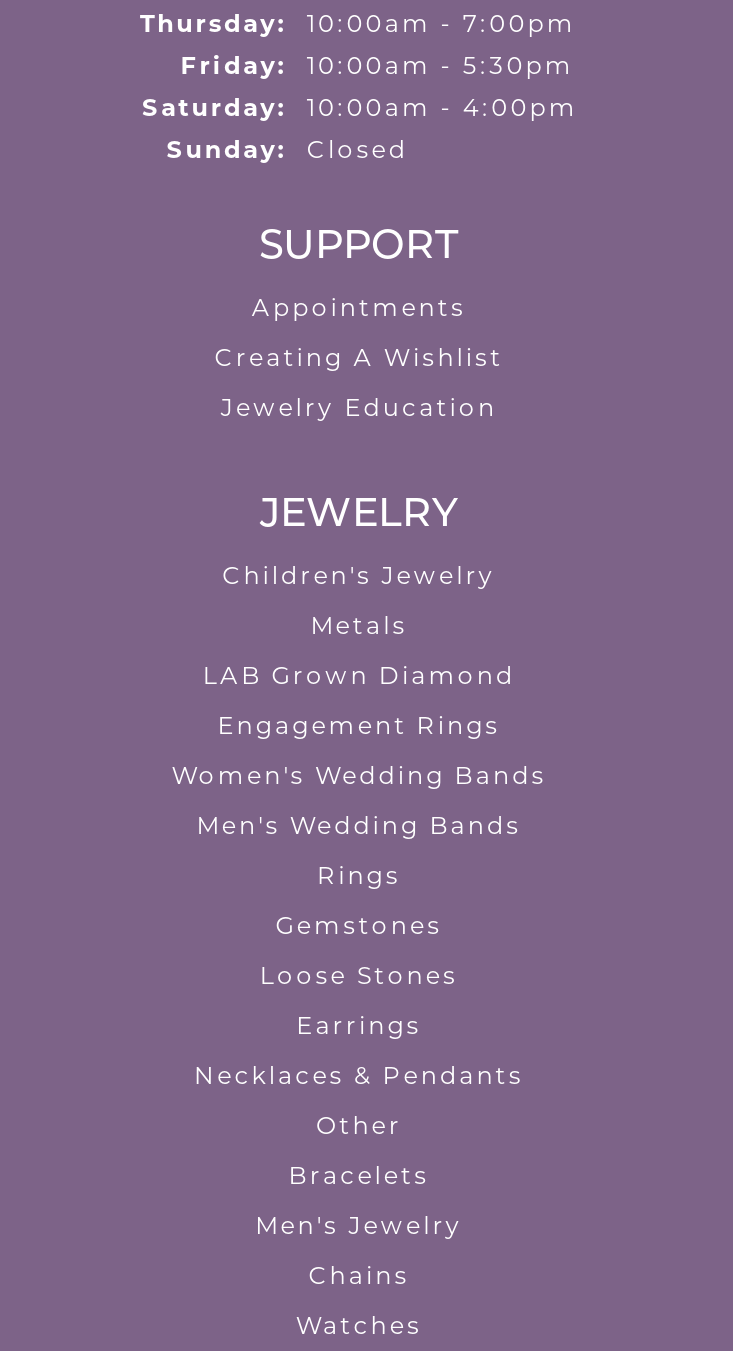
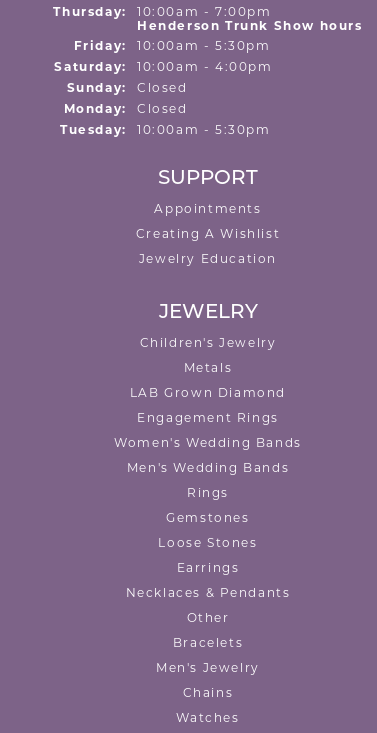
[180,49,287,79] Friday: -> [74,18,362,53] Henderson Trunk Show hours | Friday:
none -> [60,101,270,137] Monday: | Closed | Tue sday: | 10:00am - 5:30pm

